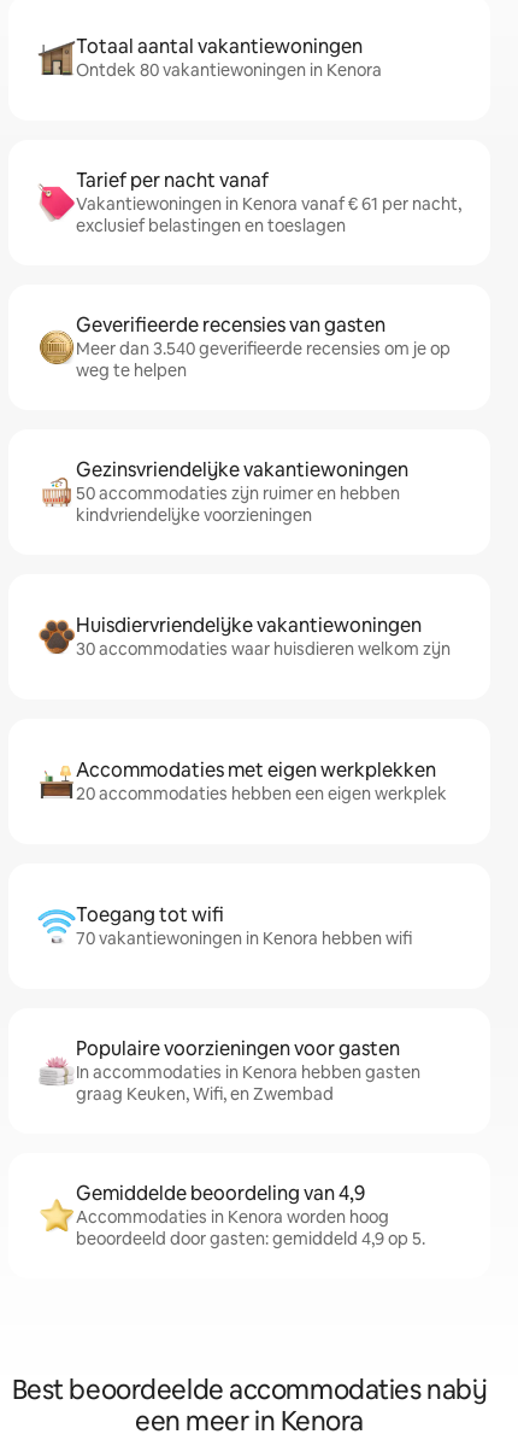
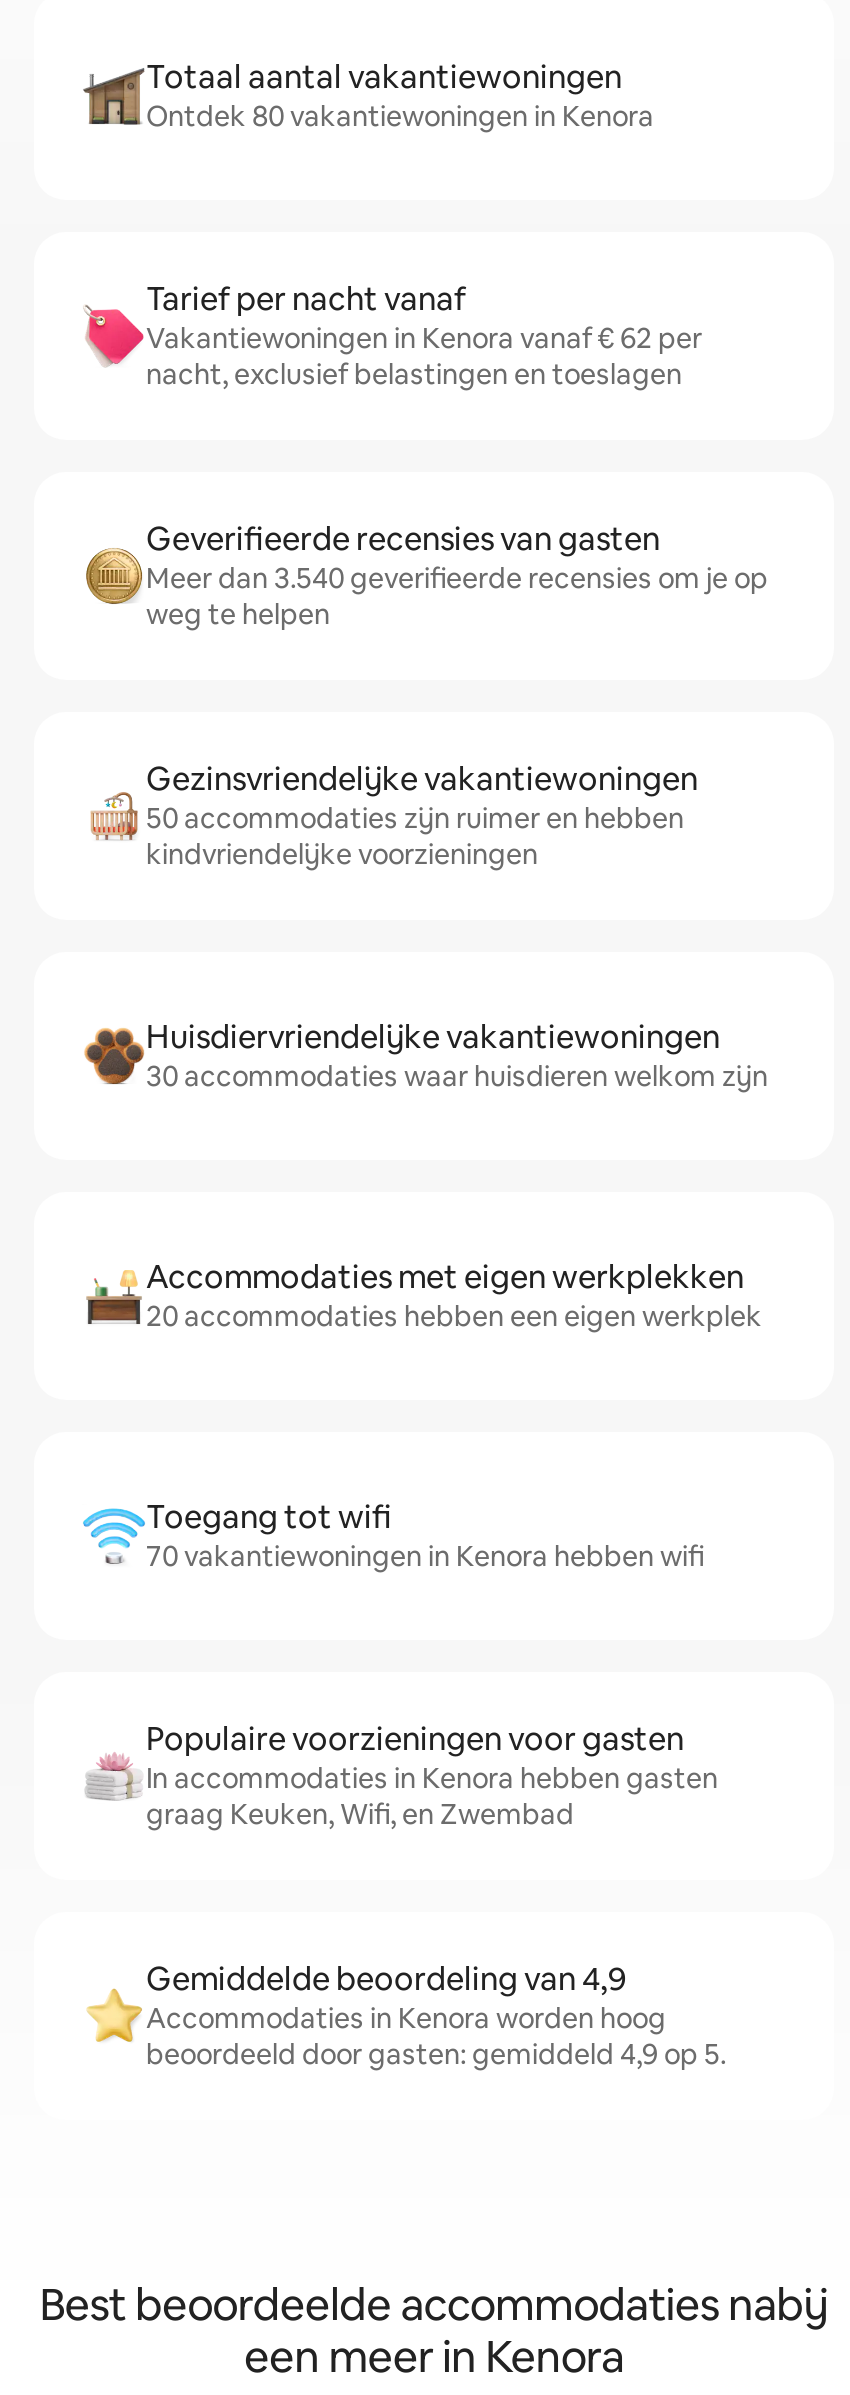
[76,193,461,236] Vakantiewoningen in Kenora vanaf € 61 per nacht, | exclusief belastingen en toeslagen -> [146,320,702,392] Vakantiewoningen in Kenora vanaf € 62 per | nacht, exclusief belastingen en toeslagen

